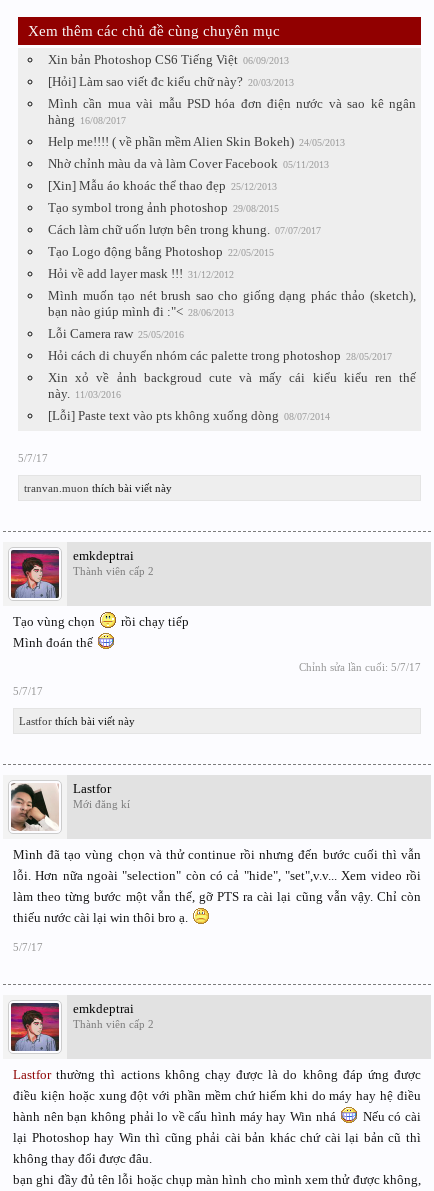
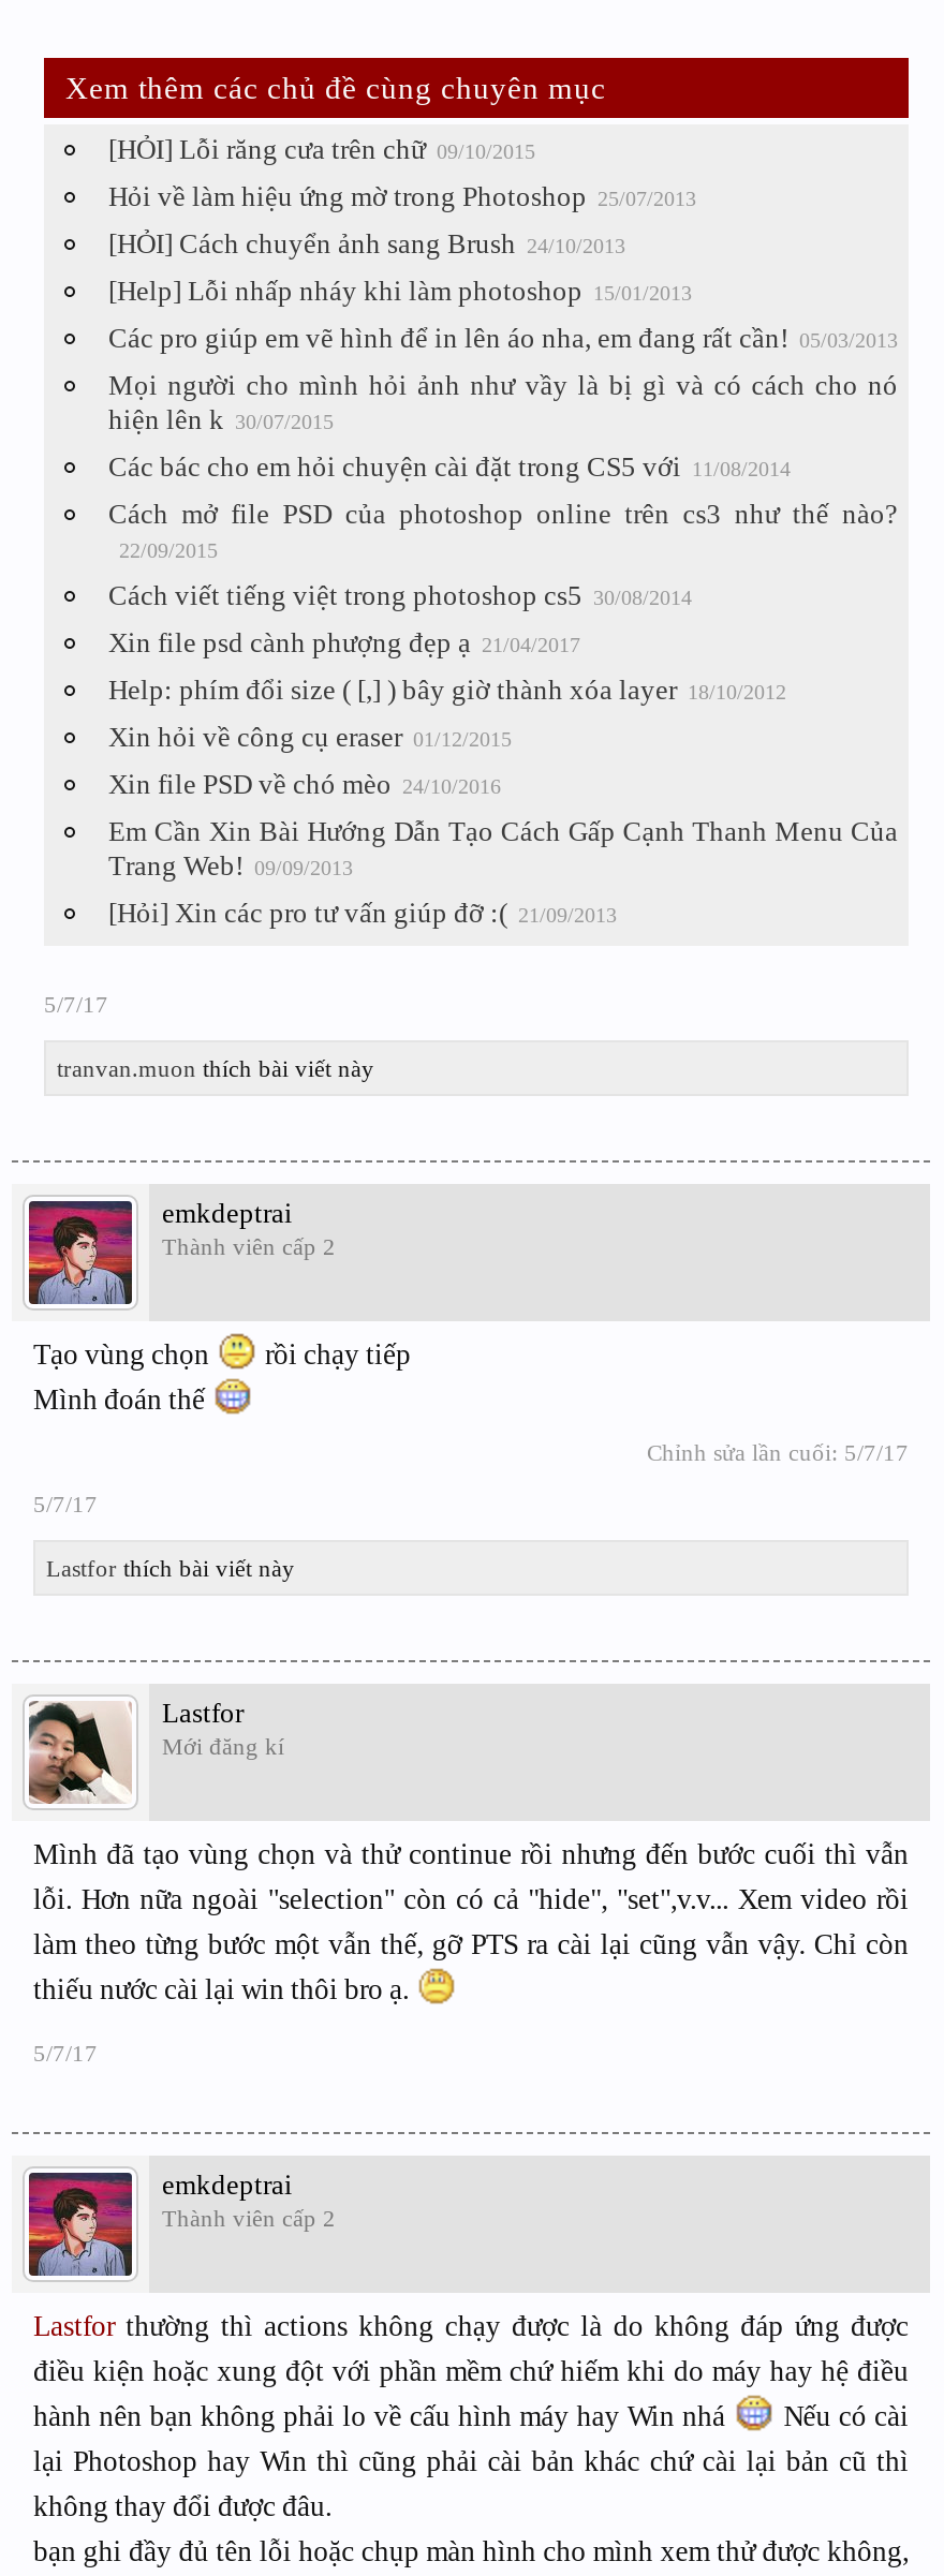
[48,52,289,67] Xin bản Photoshop CS6 Tiếng Việt 06/09/2013 -> [108,133,535,165] [HỎI] Lỗi răng cưa trên chữ 09/10/2015
[48,74,294,89] [Hỏi] Làm sao viết đc kiểu chữ này? 20/03/2013 -> [108,180,696,212] Hỏi về làm hiệu ứng mờ trong Photoshop 25/07/2013
[48,96,416,127] Mình cần mua vài mẫu PSD hóa đơn điện nước và sao kê ngân | hàng 16/08/2017 -> [108,227,625,260] [HỎI] Cách chuyển ảnh sang Brush 24/10/2013
[48,134,345,149] Help me!!!! ( về phần mềm Alien Skin Bokeh) 24/05/2013 -> [108,275,692,307] [Help] Lỗi nhấp nháy khi làm photoshop 15/01/2013
[48,156,329,171] Nhờ chỉnh màu da và làm Cover Facebook 05/11/2013 -> [108,322,898,354] Các pro giúp em vẽ hình để in lên áo nha, em đang rất cần! 05/03/2013
[48,178,277,193] [Xin] Mẫu áo khoác thể thao đẹp 25/12/2013 -> [108,369,898,435] Mọi người cho mình hỏi ảnh như vầy là bị gì và có cách cho nó | hiện lên k 30/07/2015
[48,200,279,215] Tạo symbol trong ảnh photoshop 29/08/2015 -> [108,450,791,483] Các bác cho em hỏi chuyện cài đặt trong CS5 với 11/08/2014
[48,222,321,237] Cách làm chữ uốn lượn bên trong khung. 07/07/2017 -> [108,498,898,562] Cách mở file PSD của photoshop online trên cs3 như thế nào? | 22/09/2015
[48,244,274,259] Tạo Logo động bằng Photoshop 22/05/2015 -> [108,579,692,611] Cách viết tiếng việt trong photoshop cs5 30/08/2014
[48,266,234,281] Hỏi về add layer mask !!! 31/12/2012 -> [108,626,580,658] Xin file psd cành phượng đẹp ạ 21/04/2017
[48,288,416,319] Mình muốn tạo nét brush sao cho giống dạng phác thảo (sketch), | bạn nào giúp mình đi :"< 28/06/2013 -> [108,673,786,706] Help: phím đổi size ( [,] ) bây giờ thành xóa layer 18/10/2012
[48,326,184,341] Lỗi Camera raw 25/05/2016 -> [108,721,512,753] Xin hỏi về công cụ eraser 01/12/2015
[48,348,392,363] Hỏi cách di chuyển nhóm các palette trong photoshop 28/05/2017 -> [108,768,501,800] Xin file PSD về chó mèo 24/10/2016
[48,370,416,401] Xin xỏ về ảnh backgroud cute và mấy cái kiểu kiểu ren thế | này. 11/03/2016 -> [108,815,898,882] Em Cần Xin Bài Hướng Dẫn Tạo Cách Gấp Cạnh Thanh Menu Của | Trang Web! 09/09/2013
[48,408,330,423] [Lỗi] Paste text vào pts không xuống dòng 08/07/2014 -> [108,897,617,929] [Hỏi] Xin các pro tư vấn giúp đỡ :( 21/09/2013

